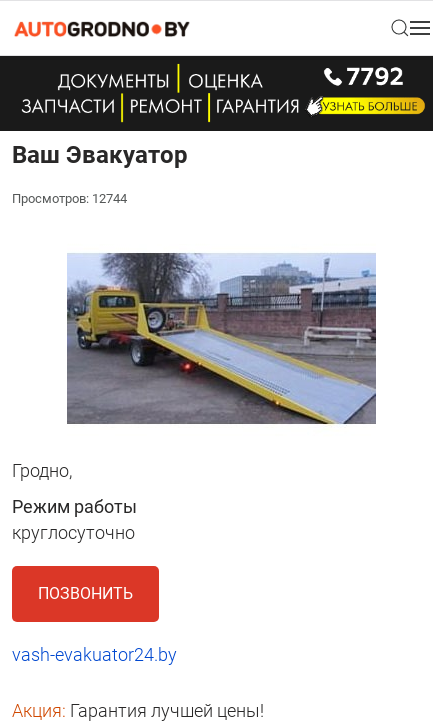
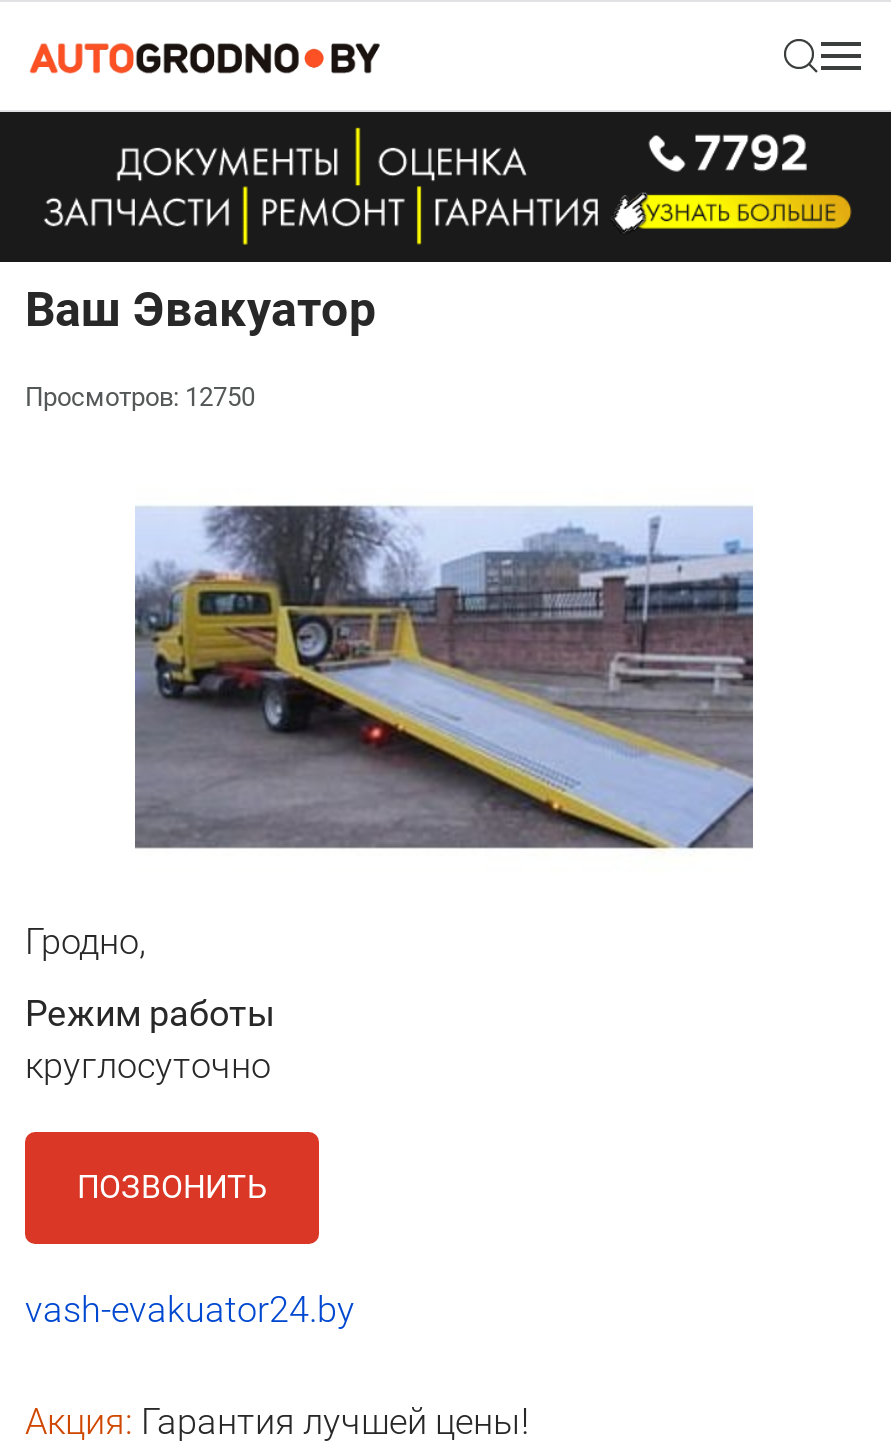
[12,191,127,206] Просмотров: 12744 -> [25,382,255,412] Просмотров: 12750

